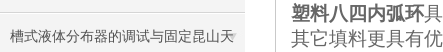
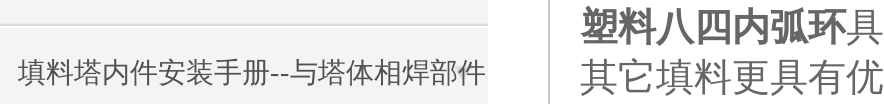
[10,29,234,44] 槽式液体分布器的调试与固定昆山天 -> [18,58,486,88] 填料塔内件安装手册--与塔体相焊部件

